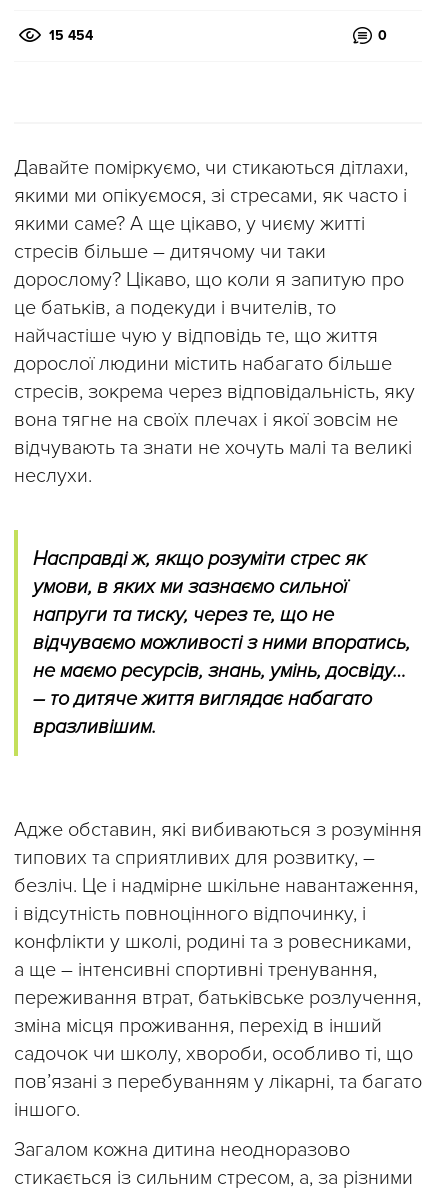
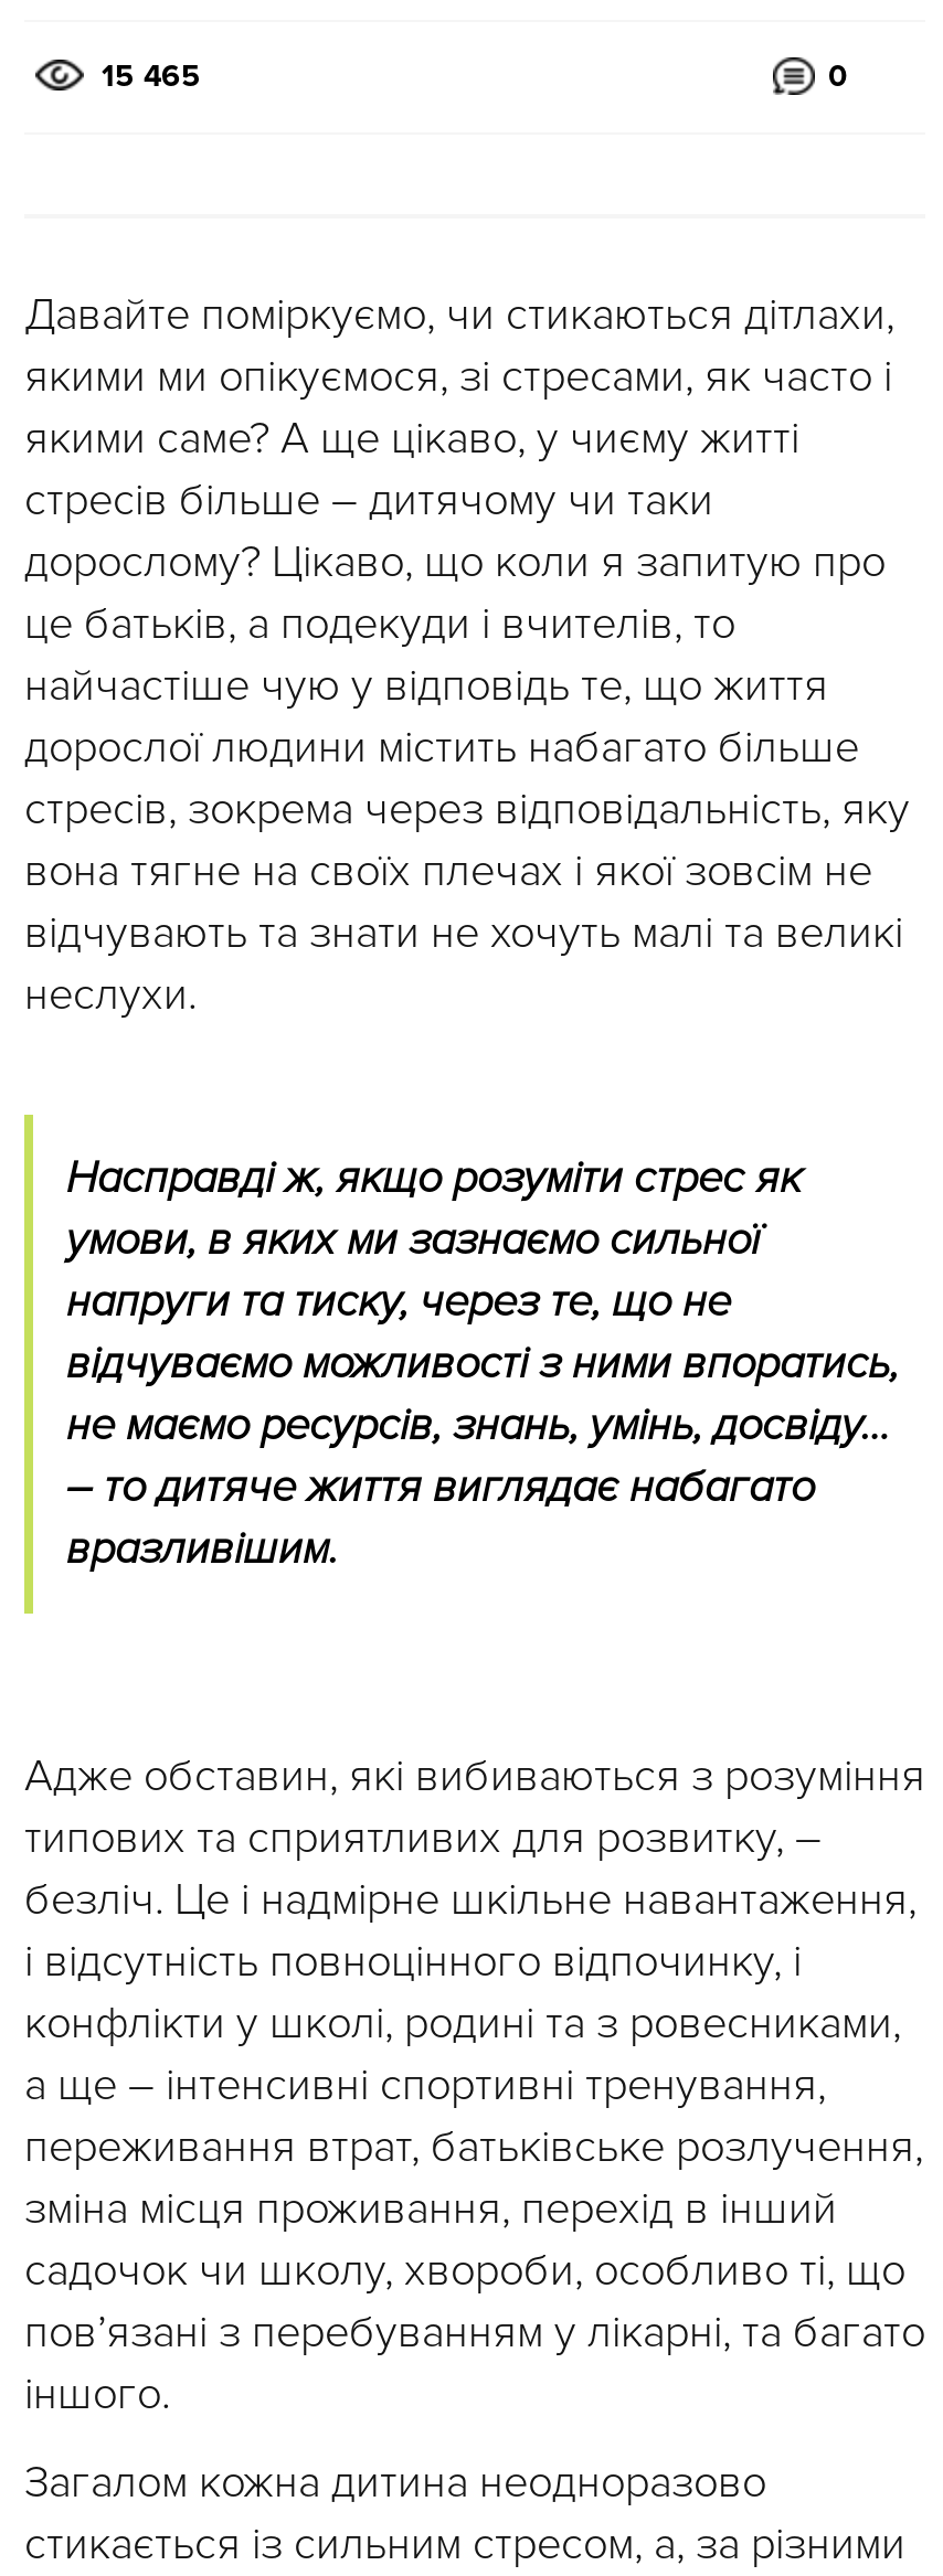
[49,27,93,44] 15 454 -> [102,57,201,95] 15 465

